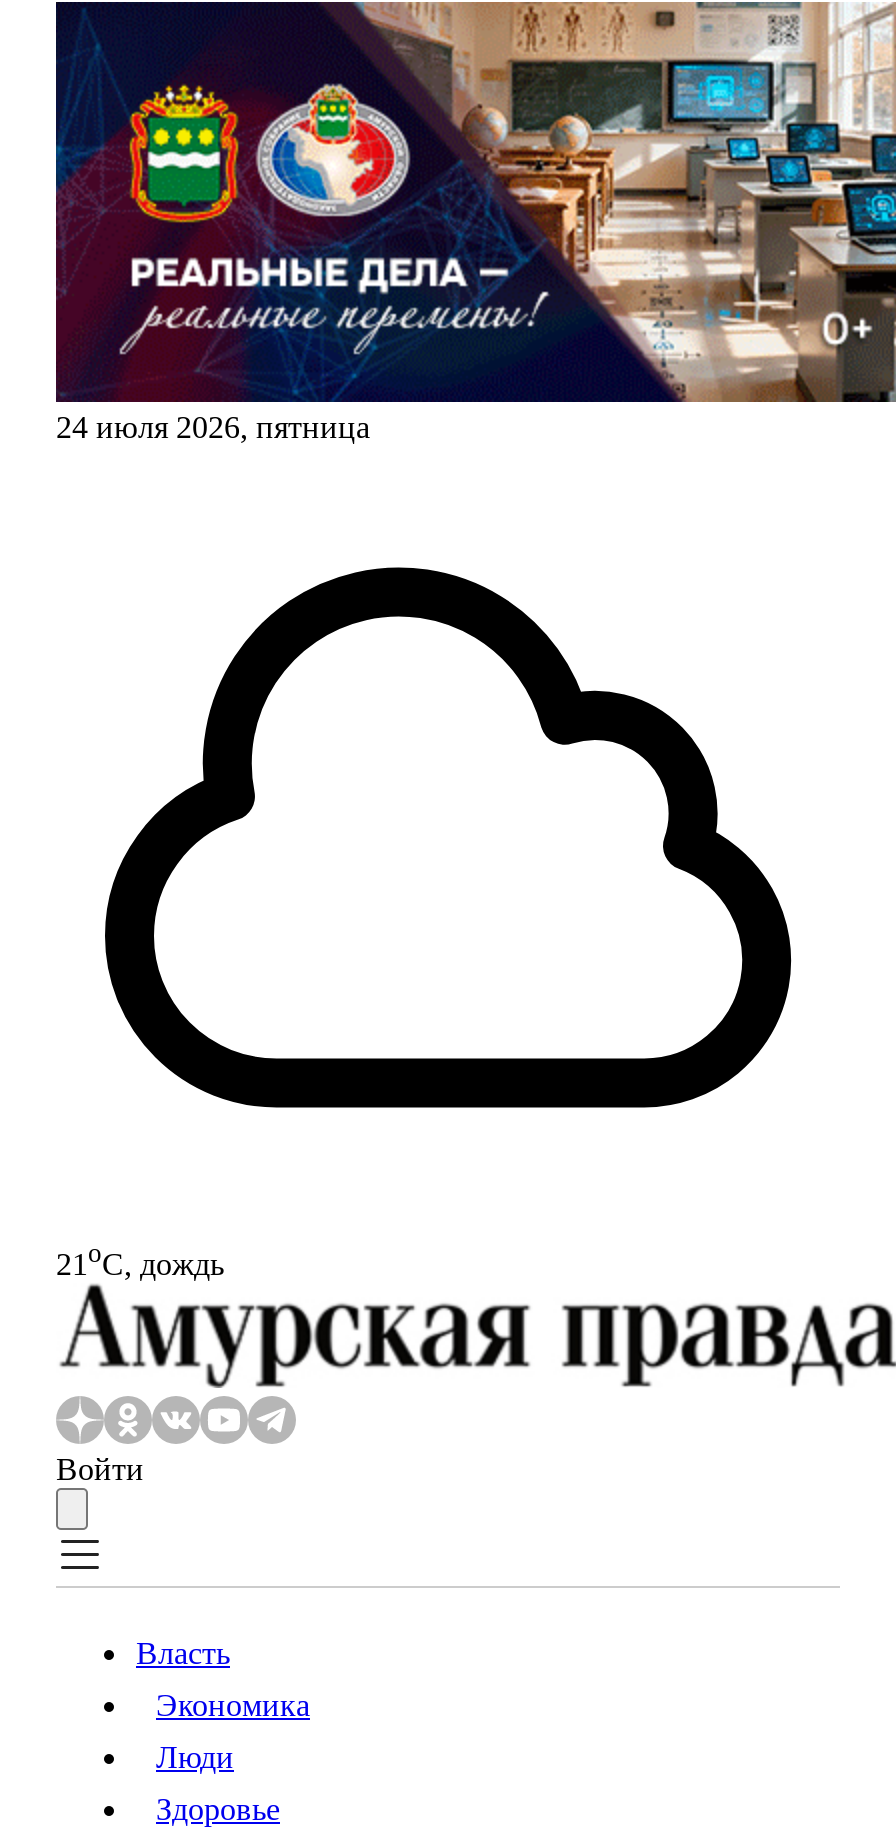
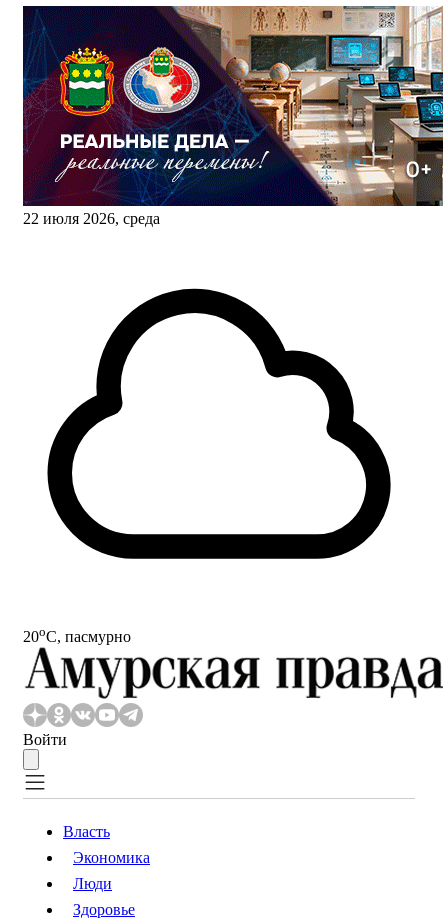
[56,410,370,444] 24 июля 2026, пятница -> [23,210,160,227] 22 июля 2026, среда
[56,1238,224,1281] 21oС, дождь -> [23,624,131,645] 20oС, пасмурно

